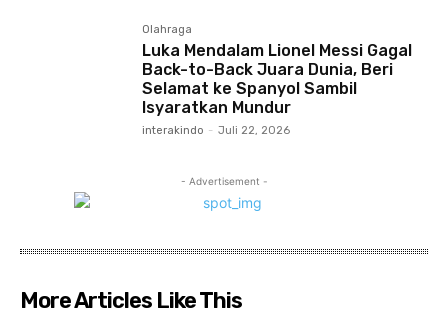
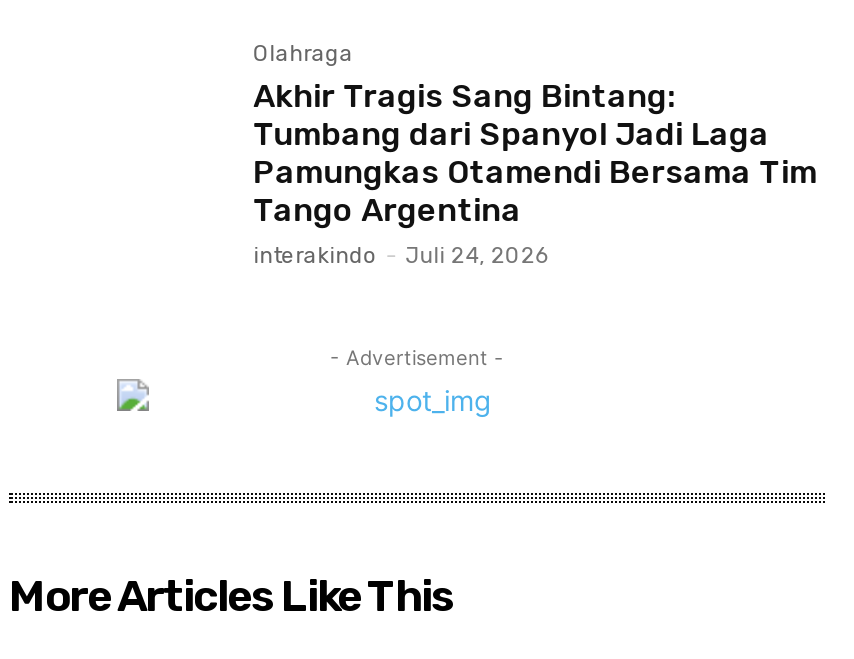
[142,41,412,137] Luka Mendalam Lionel Messi Gagal | Back-to-Back Juara Dunia, Beri | Selamat ke Spanyol Sambil | Isyaratkan Mundur | interakindo - Juli 22, 2026 -> [253,77,817,269] Akhir Tragis Sang Bintang: | Tumbang dari Spanyol Jadi Laga | Pamungkas Otamendi Bersama Tim | Tango Argentina | interakindo - Juli 24, 2026

